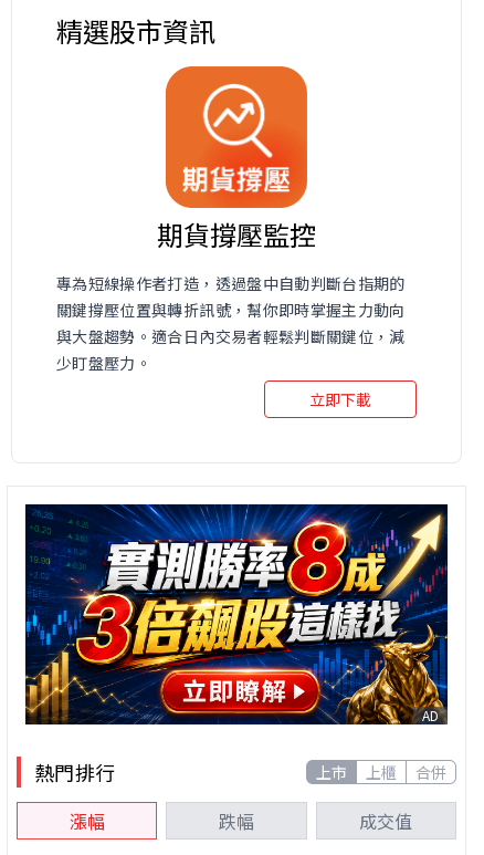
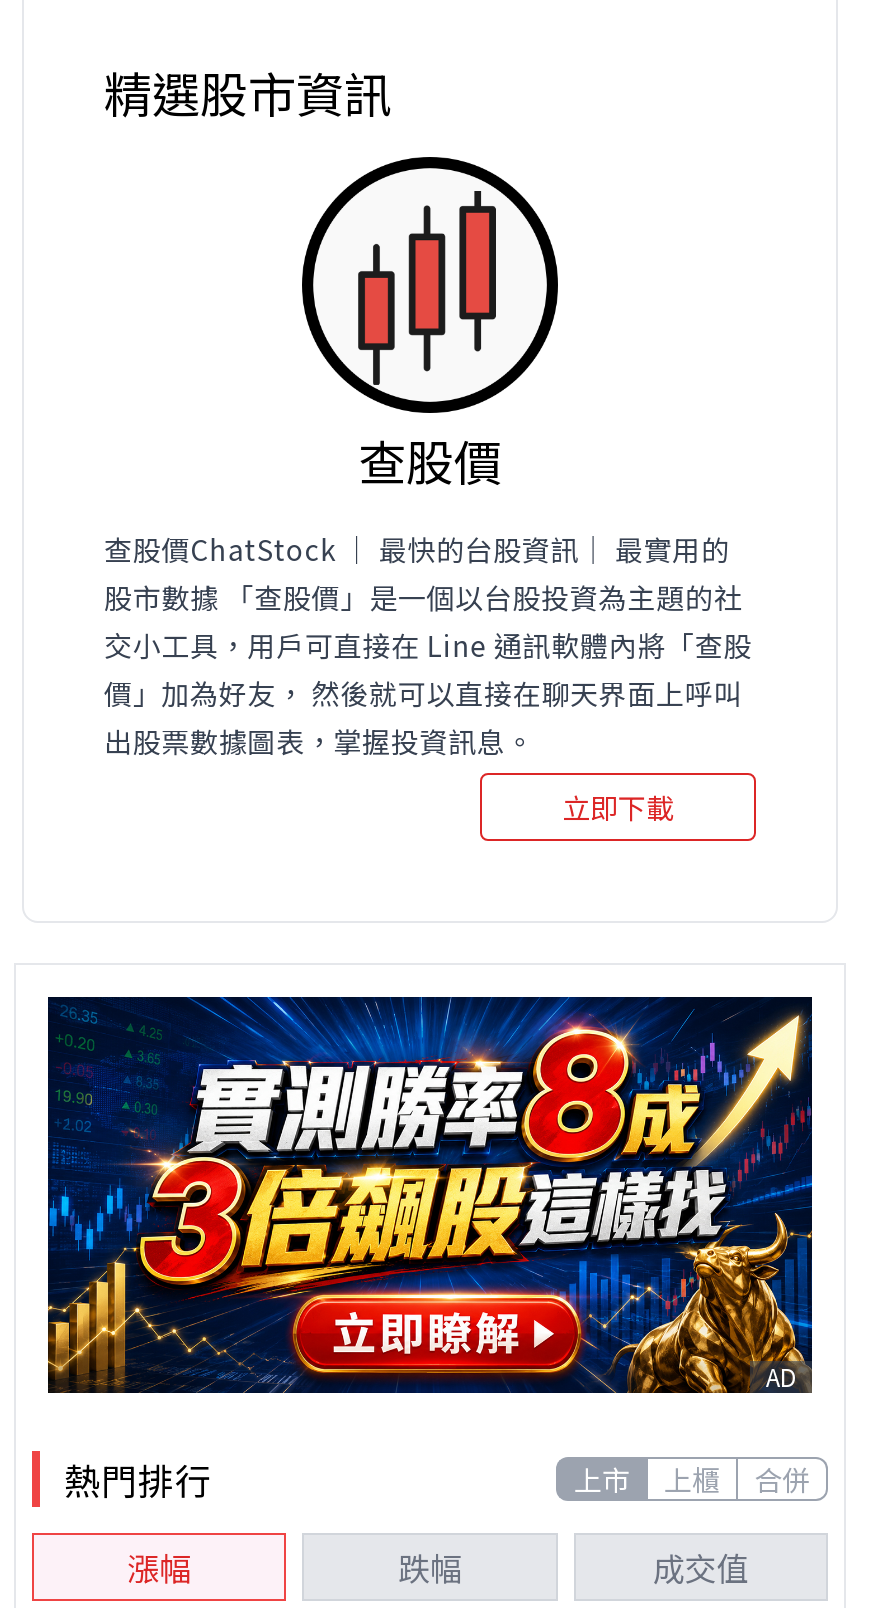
[157,65,316,253] [image] | 期貨撐壓監控 -> [300,154,560,494] [image] | 查股價
[56,272,405,374] 專為短線操作者打造，透過盤中自動判斷台指期的 | 關鍵撐壓位置與轉折訊號，幫你即時掌握主力動向 | 與大盤趨勢。適合日內交易者輕鬆判斷關鍵位，減 | 少盯盤壓力。 -> [104,528,752,760] 查股價ChatStock ｜ 最快的台股資訊｜ 最實用的 | 股市數據 「查股價」是一個以台股投資為主題的社 | 交小工具，用戶可直接在 Line 通訊軟體內將「查股 | 價」加為好友， 然後就可以直接在聊天界面上呼叫 | 出股票數據圖表，掌握投資訊息。

